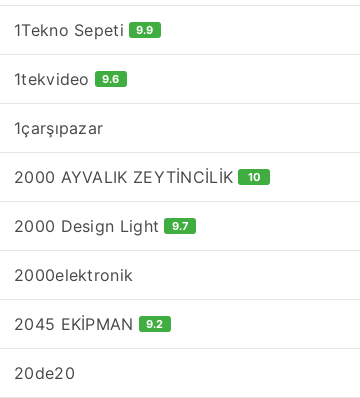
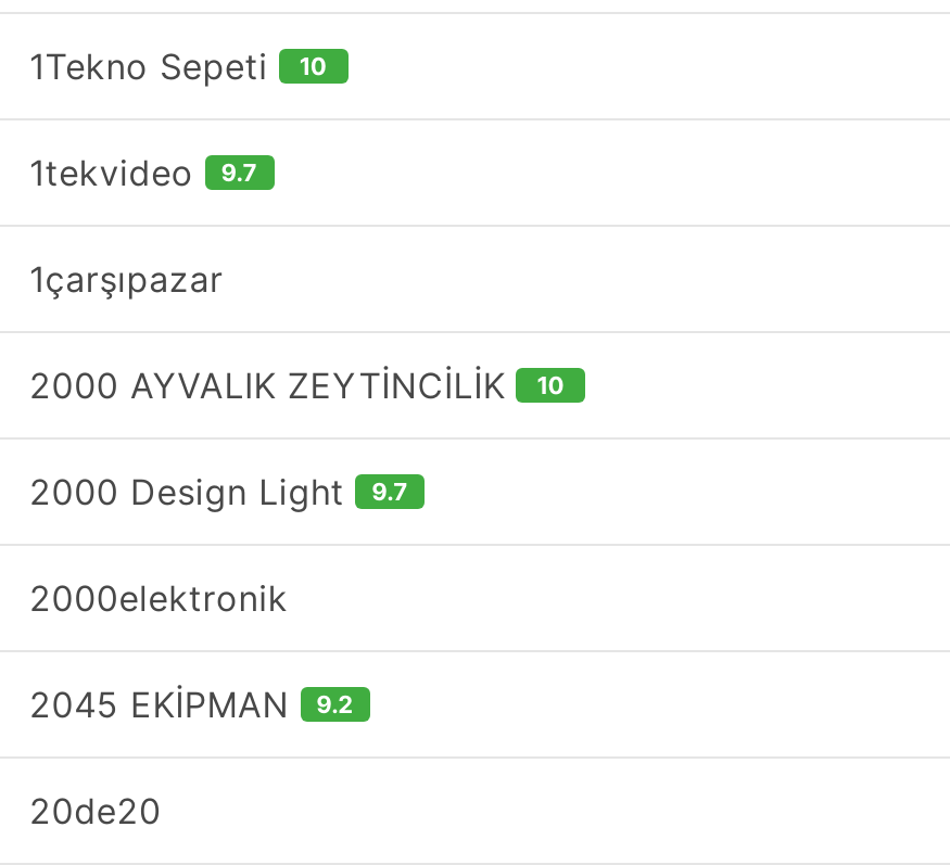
[14,20,153,40] 1Tekno Sepeti 9.9 -> [29,44,328,88] 1Tekno Sepeti 10
[14,69,119,89] 1tekvideo 9.6 -> [29,151,258,194] 1tekvideo 9.7

